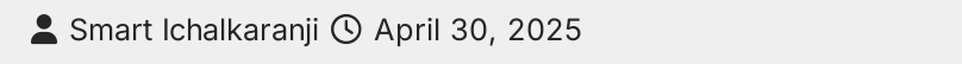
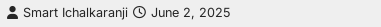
[69,13,581,48] Smart Ichalkaranji April 30, 2025 -> [23,5,230,20] Smart Ichalkaranji June 2, 2025

